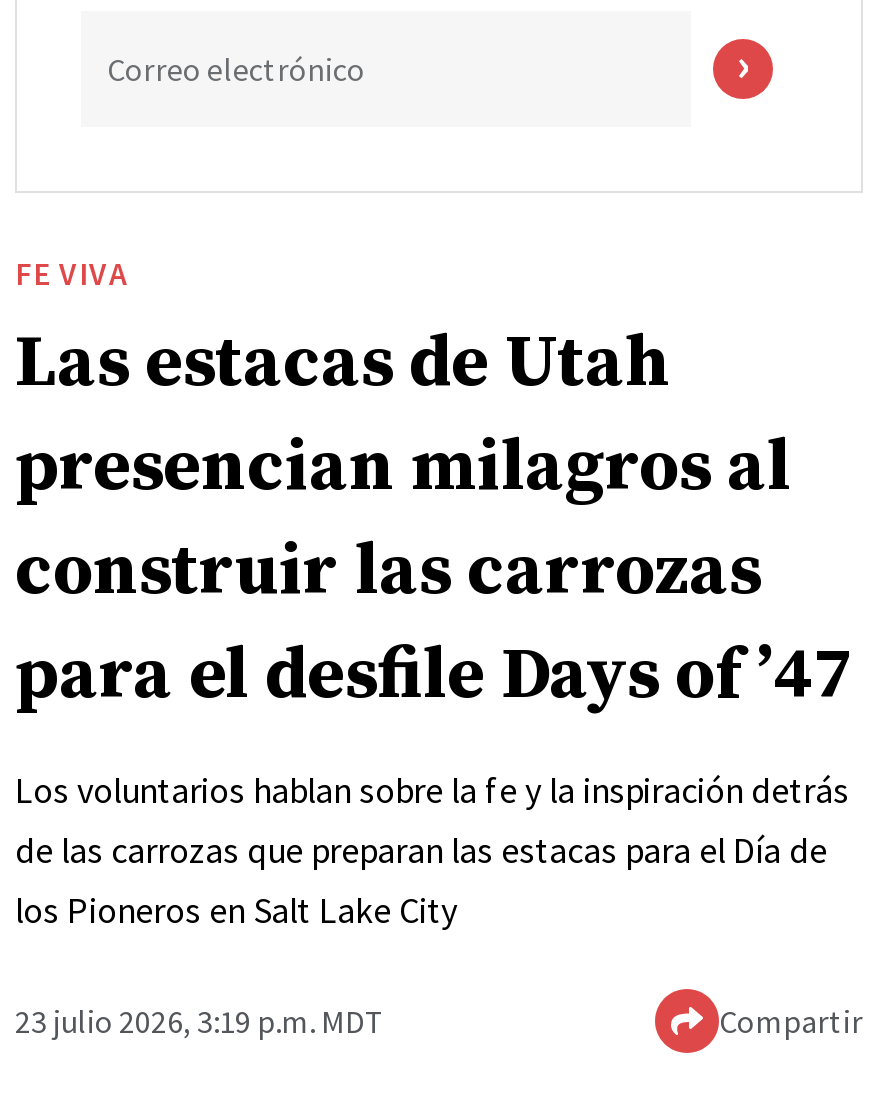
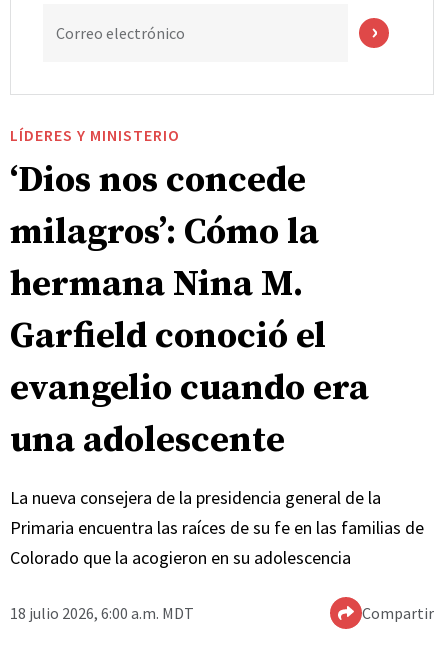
[15,253,853,721] FE VIVA | Las estacas de Utah | presencian milagros al | construir las carrozas | para el desfile Days of ’47 -> [10,125,369,463] LÍDERES Y MINISTERIO | ‘Dios nos concede | milagros’: Cómo la | hermana Nina M. | Garfield conoció el | evangelio cuando era | una adolescente
[15,767,849,933] Los voluntarios hablan sobre la fe y la inspiración detrás | de las carrozas que preparan las estacas para el Día de | los Pioneros en Salt Lake City -> [10,486,424,569] La nueva consejera de la presidencia general de la | Primaria encuentra las raíces de su fe en las familias de | Colorado que la acogieron en su adolescencia
[15,1001,385,1041] 23 julio 2026, 3:19 p.m. MDT -> [10,603,194,623] 18 julio 2026, 6:00 a.m. MDT

